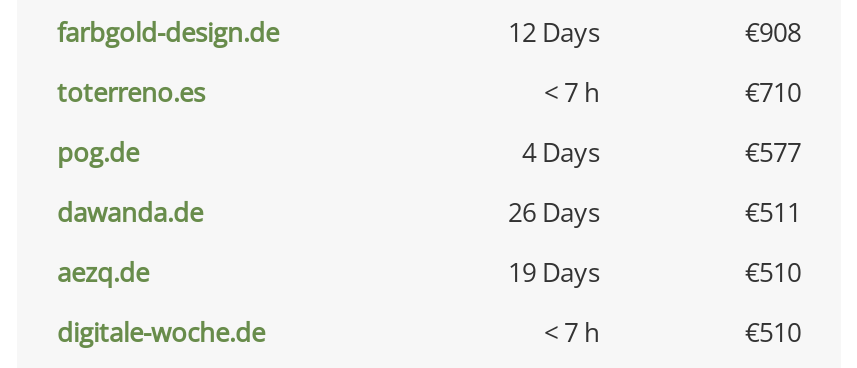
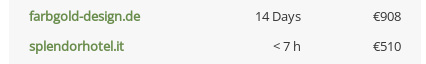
[508,14,600,50] 12 Days -> [254,7,300,25] 14 Days
[57,74,801,350] toterreno.es | < 7 h | €710 | pog.de | 4 Days | €577 | dawanda.de | 26 Days | €511 | aezq.de | 19 Days | €510 | digitale-woche.de -> [29,37,124,55] splendorhotel.it

